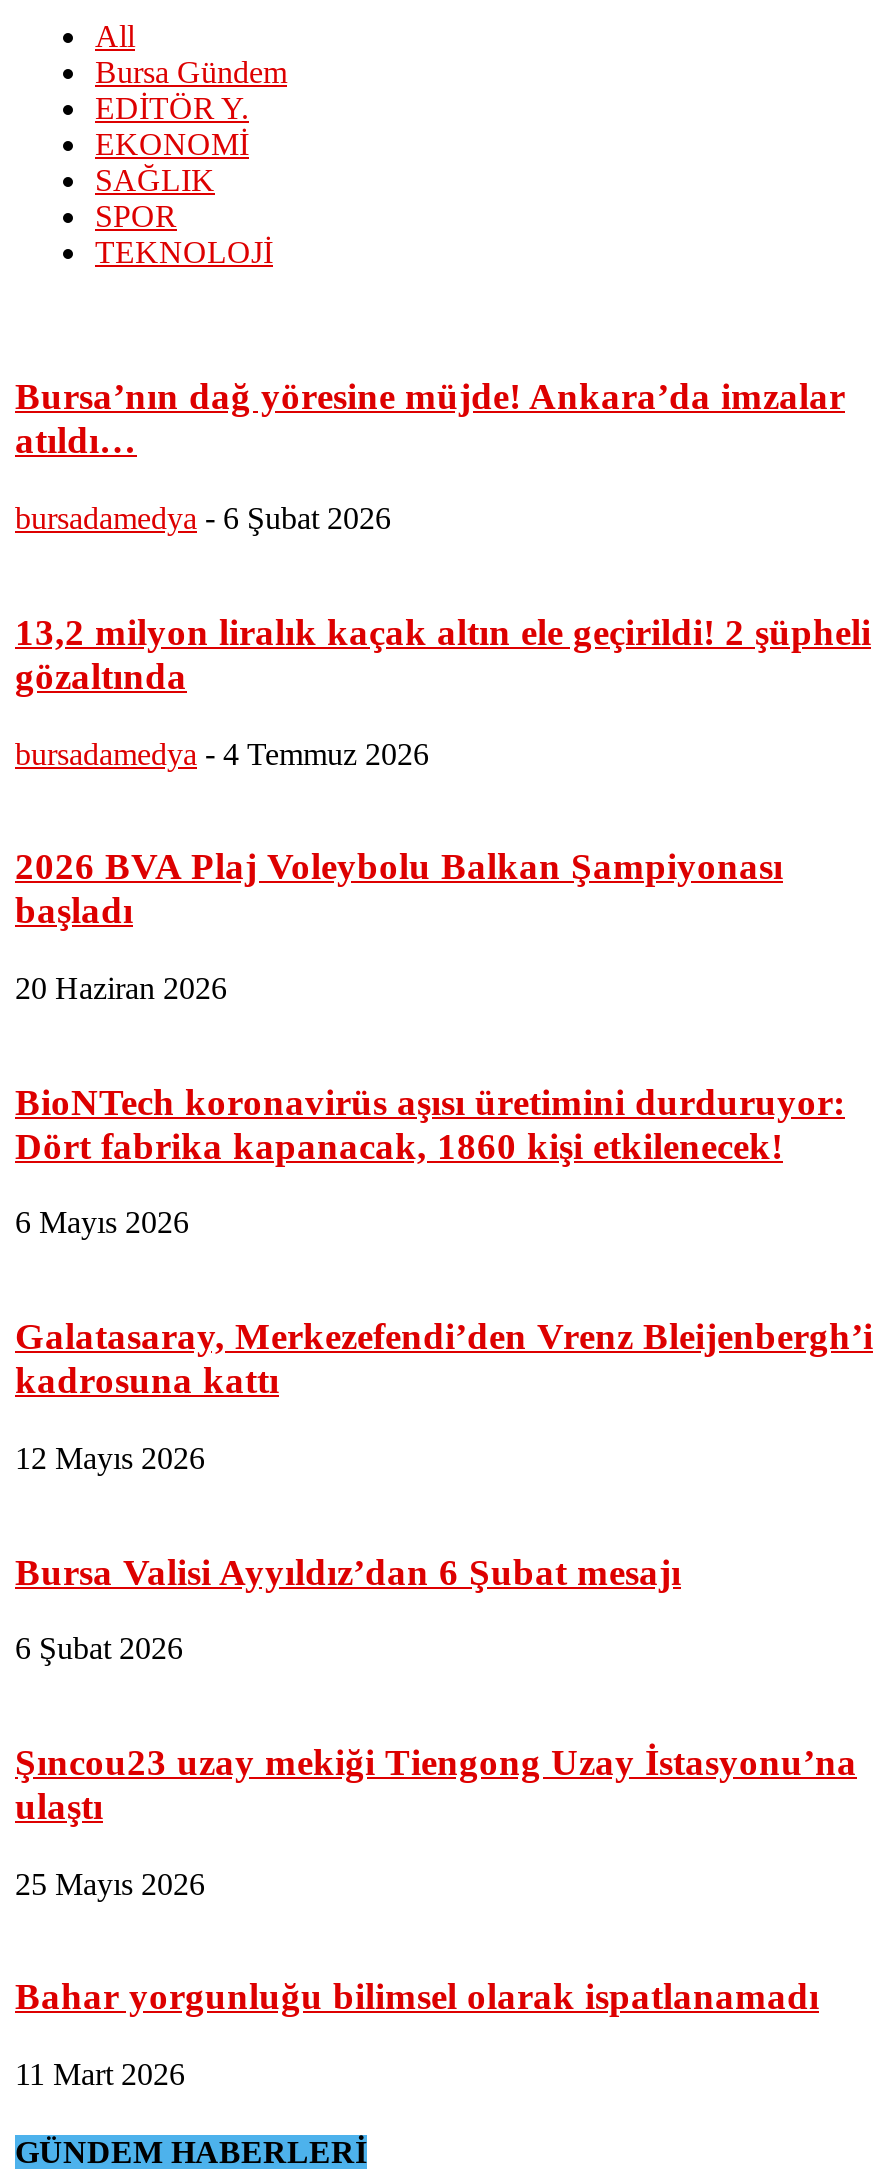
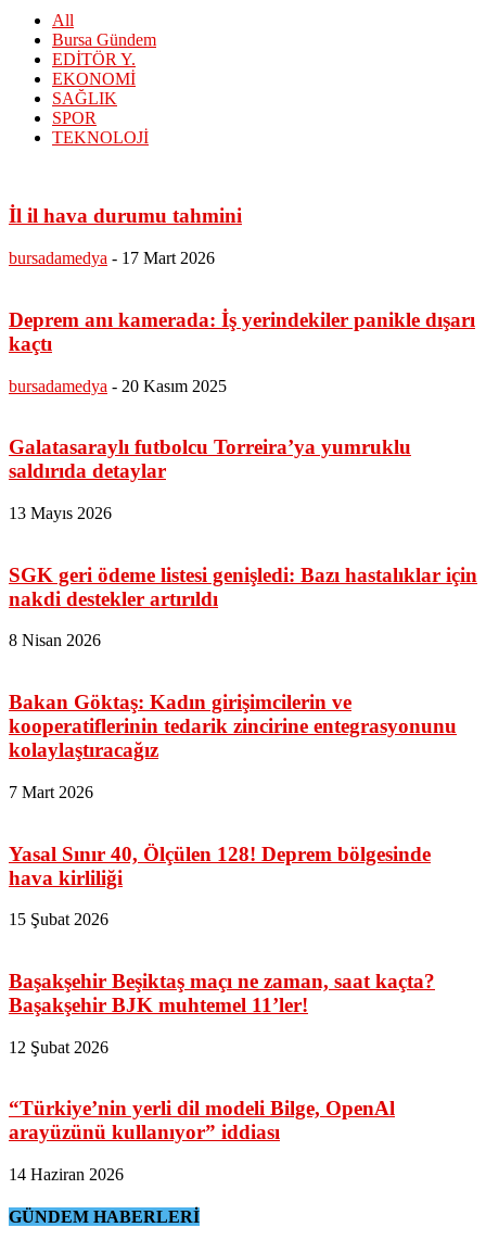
[15,376,845,462] Bursa’nın dağ yöresine müjde! Ankara’da imzalar | atıldı… -> [9,204,242,227] İl il hava durumu tahmini
[15,501,391,535] bursadamedya - 6 Şubat 2026 -> [9,249,215,267] bursadamedya - 17 Mart 2026
[15,611,871,697] 13,2 milyon liralık kaçak altın ele geçirildi! 2 şüpheli | gözaltında -> [9,308,475,355] Deprem anı kamerada: İş yerindekiler panikle dışarı | kaçtı
[15,736,429,770] bursadamedya - 4 Temmuz 2026 -> [9,376,227,395] bursadamedya - 20 Kasım 2025
[15,845,783,931] 2026 BVA Plaj Voleybolu Balkan Şampiyonası | başladı -> [9,436,411,482] Galatasaraylı futbolcu Torreira’ya yumruklu | saldırıda detaylar
[15,971,227,1005] 20 Haziran 2026 -> [9,504,112,522] 13 Mayıs 2026
[15,1080,845,1166] BioNTech koronavirüs aşısı üretimini durduruyor: | Dört fabrika kapanacak, 1860 kişi etkilenecek! -> [9,563,477,610] SGK geri ödeme listesi genişledi: Bazı hastalıklar için | nakdi destekler artırıldı
[15,1206,189,1240] 6 Mayıs 2026 -> [9,631,101,650] 8 Nisan 2026
[15,1315,873,1401] Galatasaray, Merkezefendi’den Vrenz Bleijenbergh’i | kadrosuna kattı -> [9,691,457,761] Bakan Göktaş: Kadın girişimcilerin ve | kooperatiflerinin tedarik zincirine entegrasyonunu | kolaylaştıracağız
[15,1441,205,1475] 12 Mayıs 2026 -> [9,783,93,801] 7 Mart 2026
[15,1550,681,1592] Bursa Valisi Ayyıldız’dan 6 Şubat mesajı -> [9,842,431,889] Yasal Sınır 40, Ölçülen 128! Deprem bölgesinde | hava kirliliği
[15,1631,183,1665] 6 Şubat 2026 -> [9,910,108,929] 15 Şubat 2026
[15,1741,857,1827] Şıncou23 uzay mekiği Tiengong Uzay İstasyonu’na | ulaştı -> [9,970,435,1016] Başakşehir Beşiktaş maçı ne zaman, saat kaçta? | Başakşehir BJK muhtemel 11’ler!
[15,1866,205,1900] 25 Mayıs 2026 -> [9,1038,108,1056] 12 Şubat 2026
[15,1976,819,2018] Bahar yorgunluğu bilimsel olarak ispatlanamadı -> [9,1097,395,1144] “Türkiye’nin yerli dil modeli Bilge, OpenAl | arayüzünü kullanıyor” iddiası
[15,2057,185,2091] 11 Mart 2026 -> [9,1165,124,1184] 14 Haziran 2026

